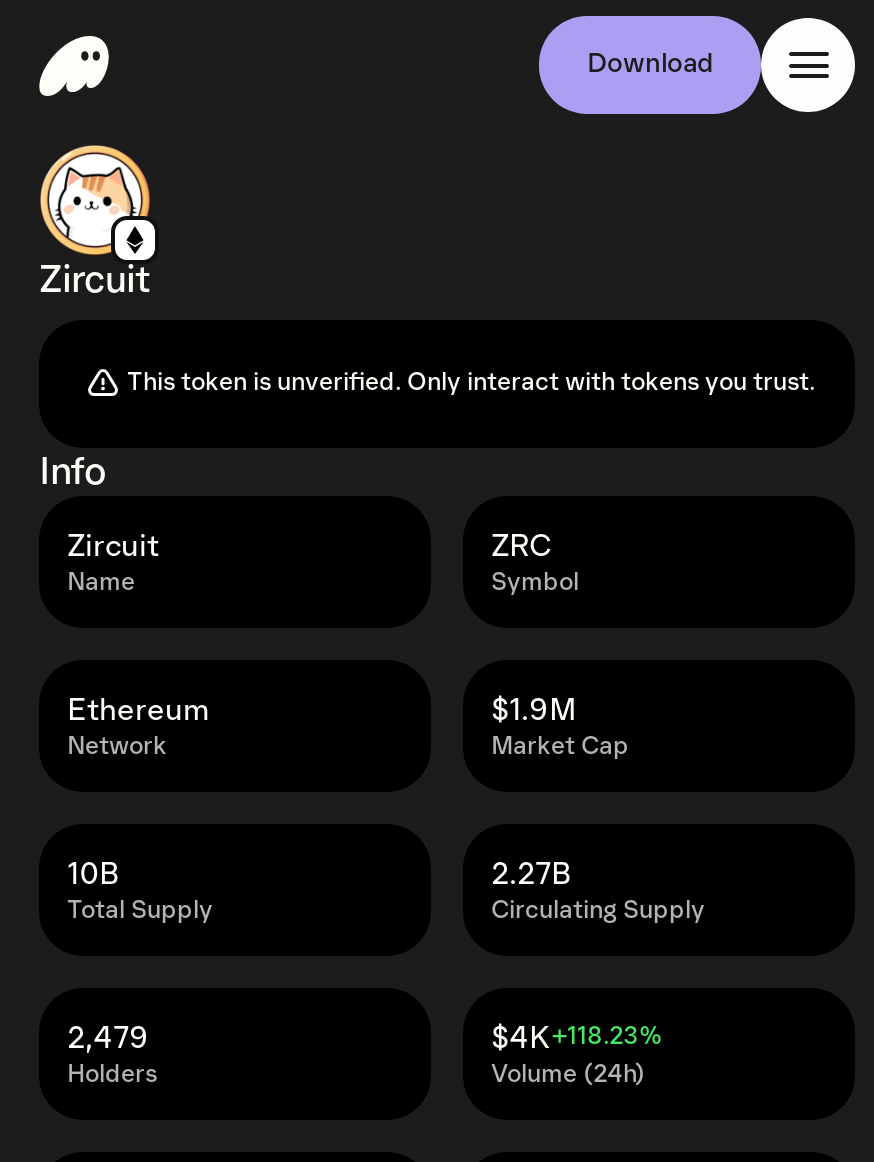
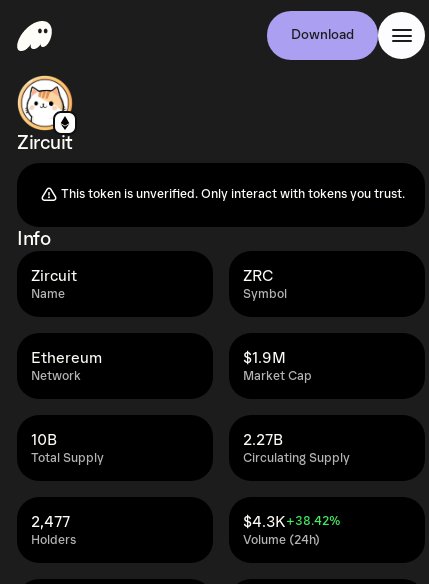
[67,1020,149,1056] 2,479 -> [31,513,70,531] 2,477
[491,1020,663,1056] $4K+118.23% -> [243,513,341,531] $4.3K+38.42%

